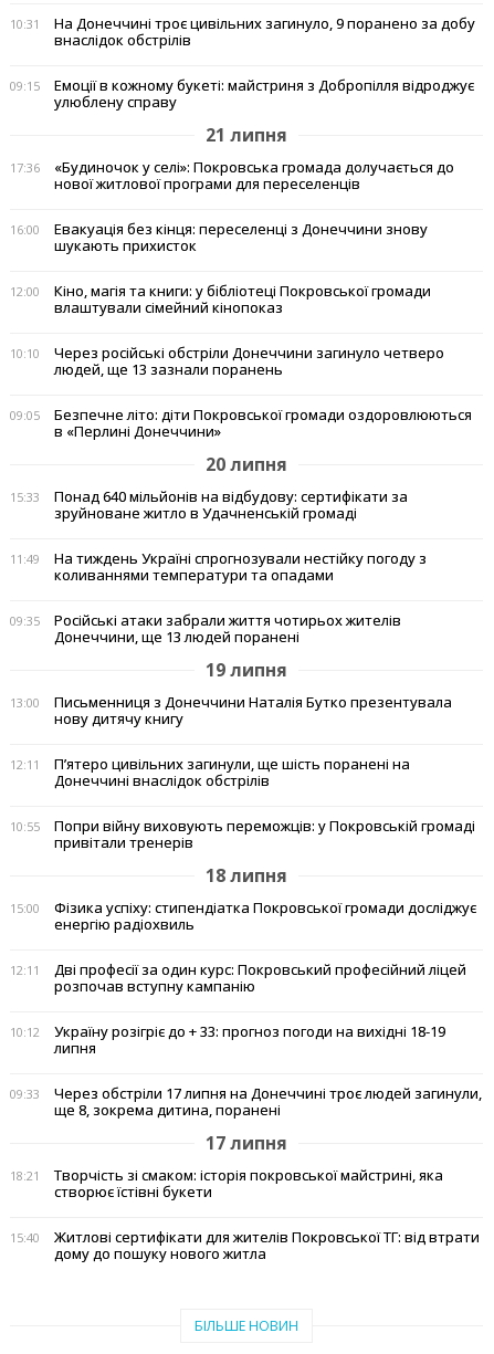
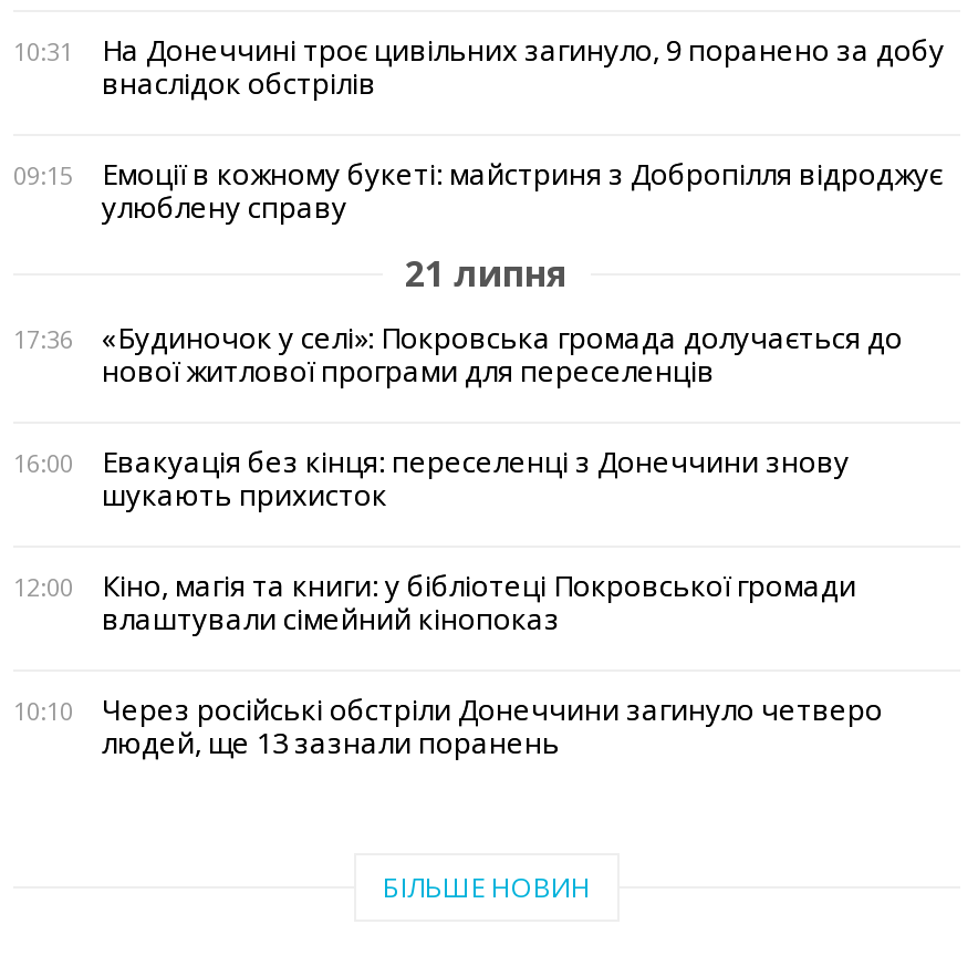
[10,405,482,1264] 09:05 | Безпечне літо: діти Покровської громади оздоровлюються | в «Перлині Донеччини» | 20 липня | 15:33 | Понад 640 мільйонів на відбудову: сертифікати за | зруйноване житло в Удачненській громаді | 11:49 | На тиждень Україні спрогнозували нестійку погоду з | коливаннями температури та опадами | 09:35 | Російські атаки забрали життя чотирьох жителів | Донеччини, ще 13 людей поранені | 19 липня | 13:00 | Письменниця з Донеччини Наталія Бутко презентувала | нову дитячу книгу | 12:11 | П’ятеро цивільних загинули, ще шість поранені на | Донеччині внаслідок обстрілів | 10:55 | Попри війну виховують переможців: у Покровській громаді | привітали тренерів | 18 липня | 15:00 | Фізика успіху: стипендіатка Покровської громади досліджує | енергію радіохвиль | 12:11 | Дві професії за один курс: Покровський професійний ліцей | розпочав вступну кампанію | 10:12 | Україну розігріє до + 33: прогноз погоди на вихідні 18-19 | липня | 09:33 | Через обстріли 17 липня на Донеччині троє людей загинули, | ще 8, зокрема дитина, поранені | 17 липня | 18:21 | Творчість зі смаком: історія покровської майстрині, яка | створює їстівні букети | 15:40 | Житлові сертифікати для жителів Покровської ТГ: від втрати | дому до пошуку нового житла -> none

